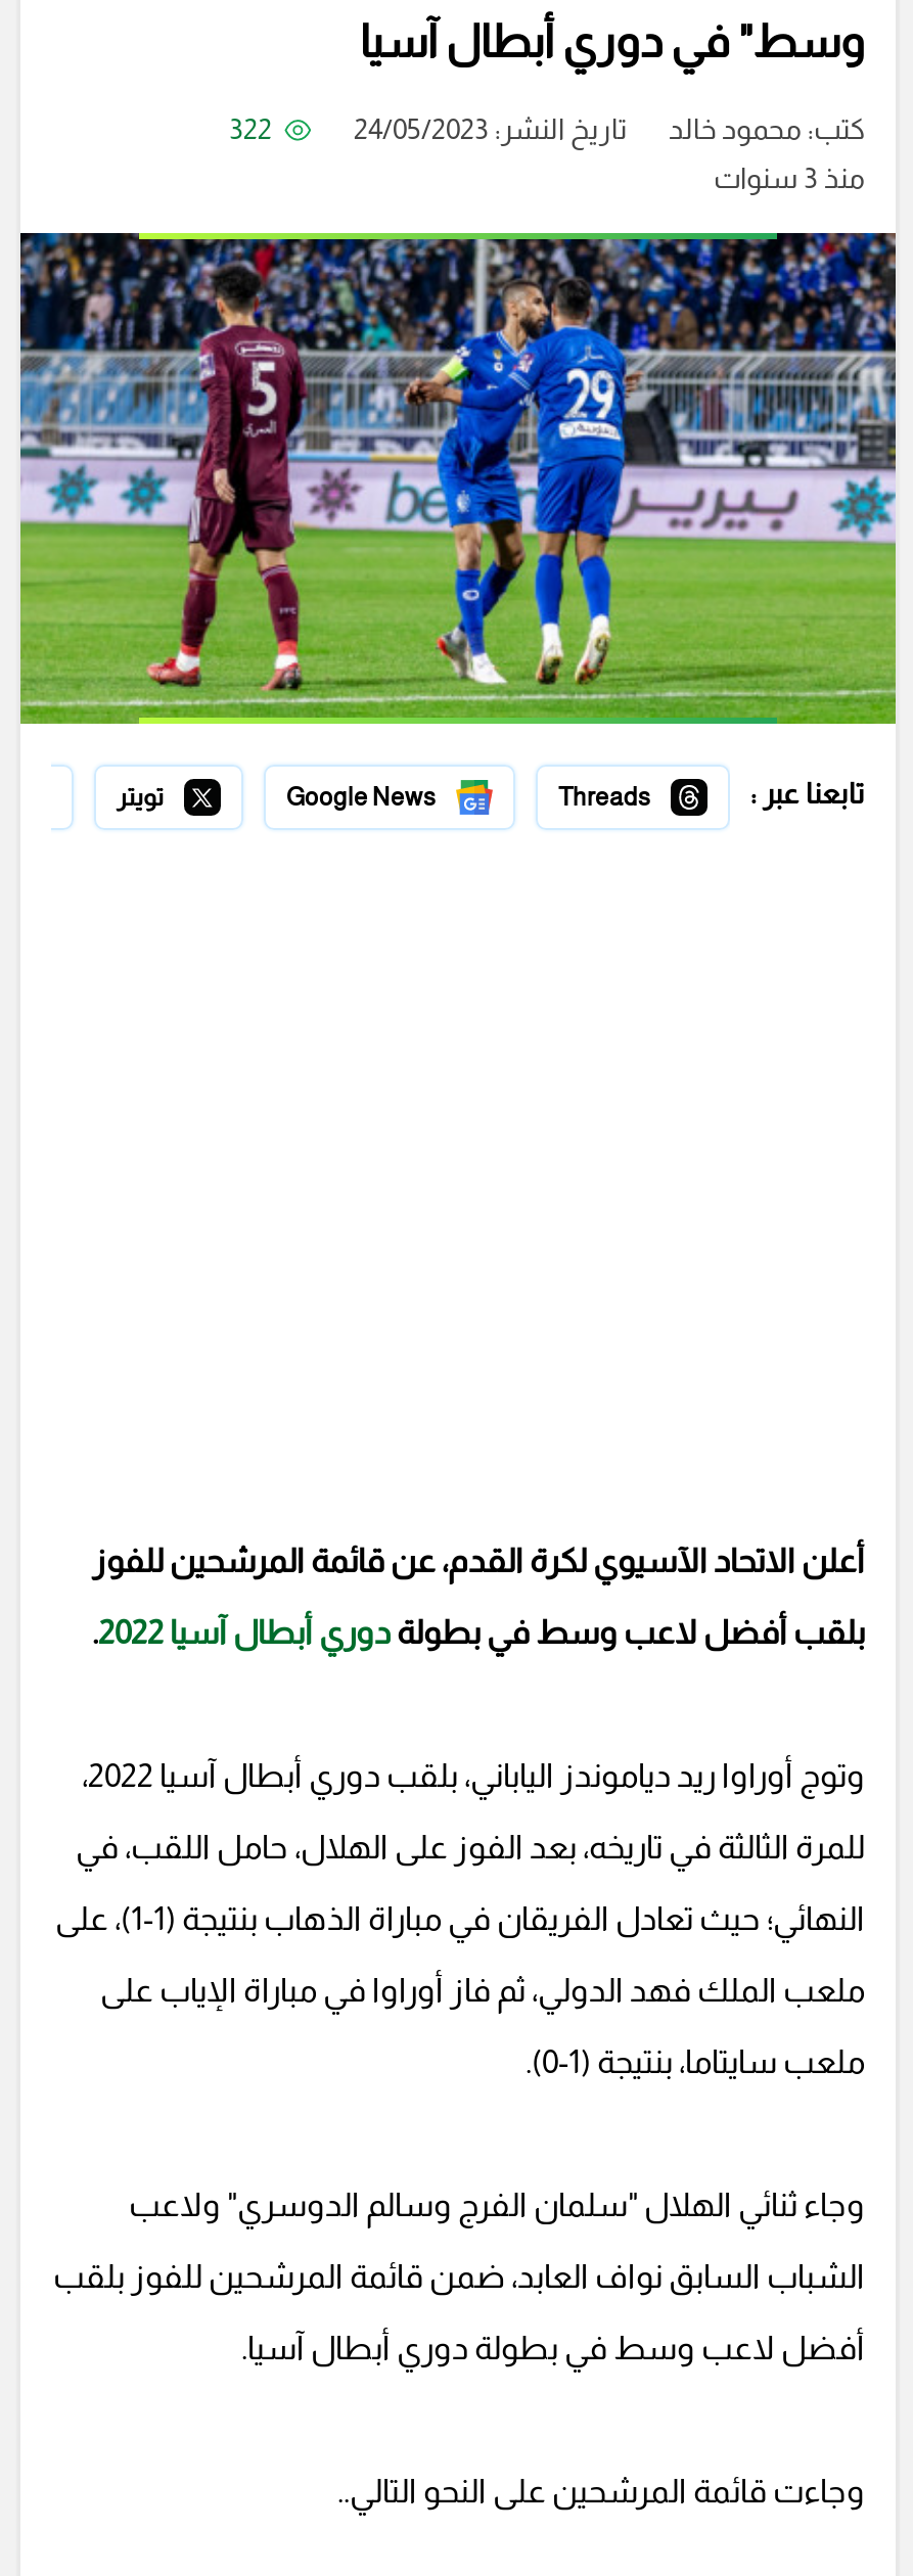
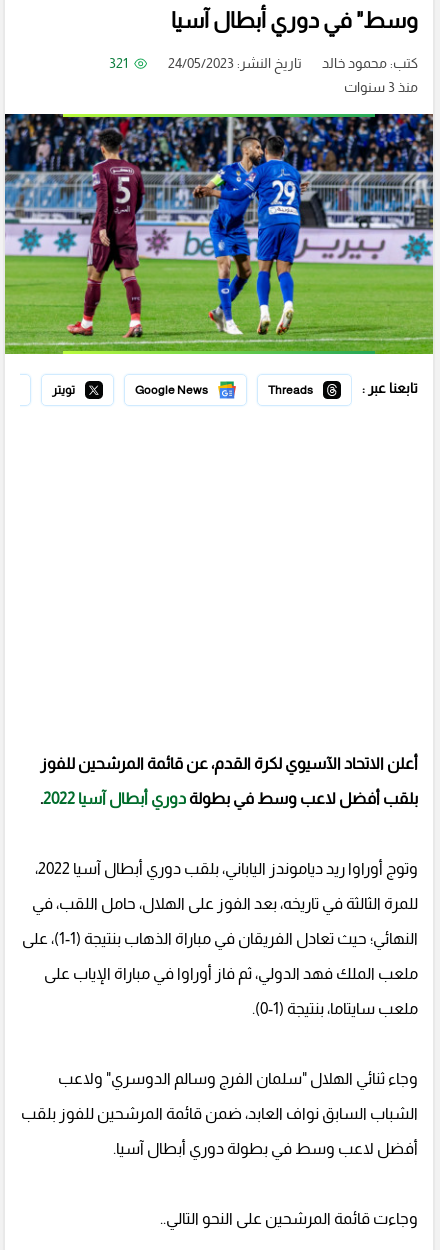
[229,112,272,145] 322 -> [109,55,128,71] 321

